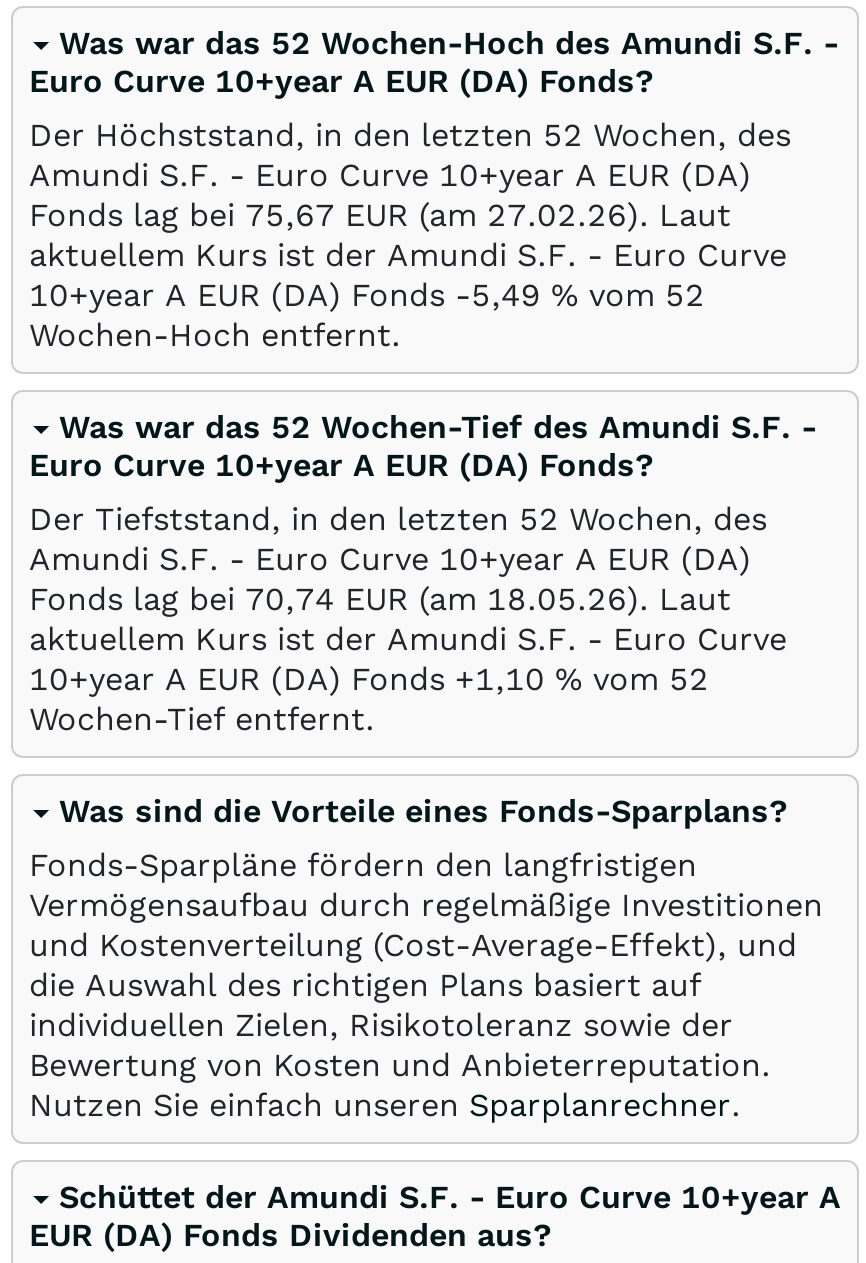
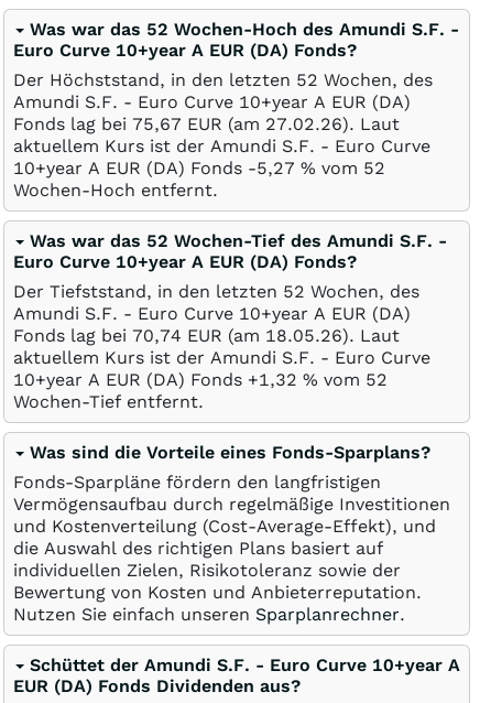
[29,276,705,314] 10+year A EUR (DA) Fonds -5,49% vom 52 -> [13,158,385,179] 10+year A EUR (DA) Fonds -5,27% vom 52
[29,660,709,698] 10+year A EUR (DA) Fonds +1,10% vom 52 -> [13,369,388,390] 10+year A EUR (DA) Fonds +1,32% vom 52

